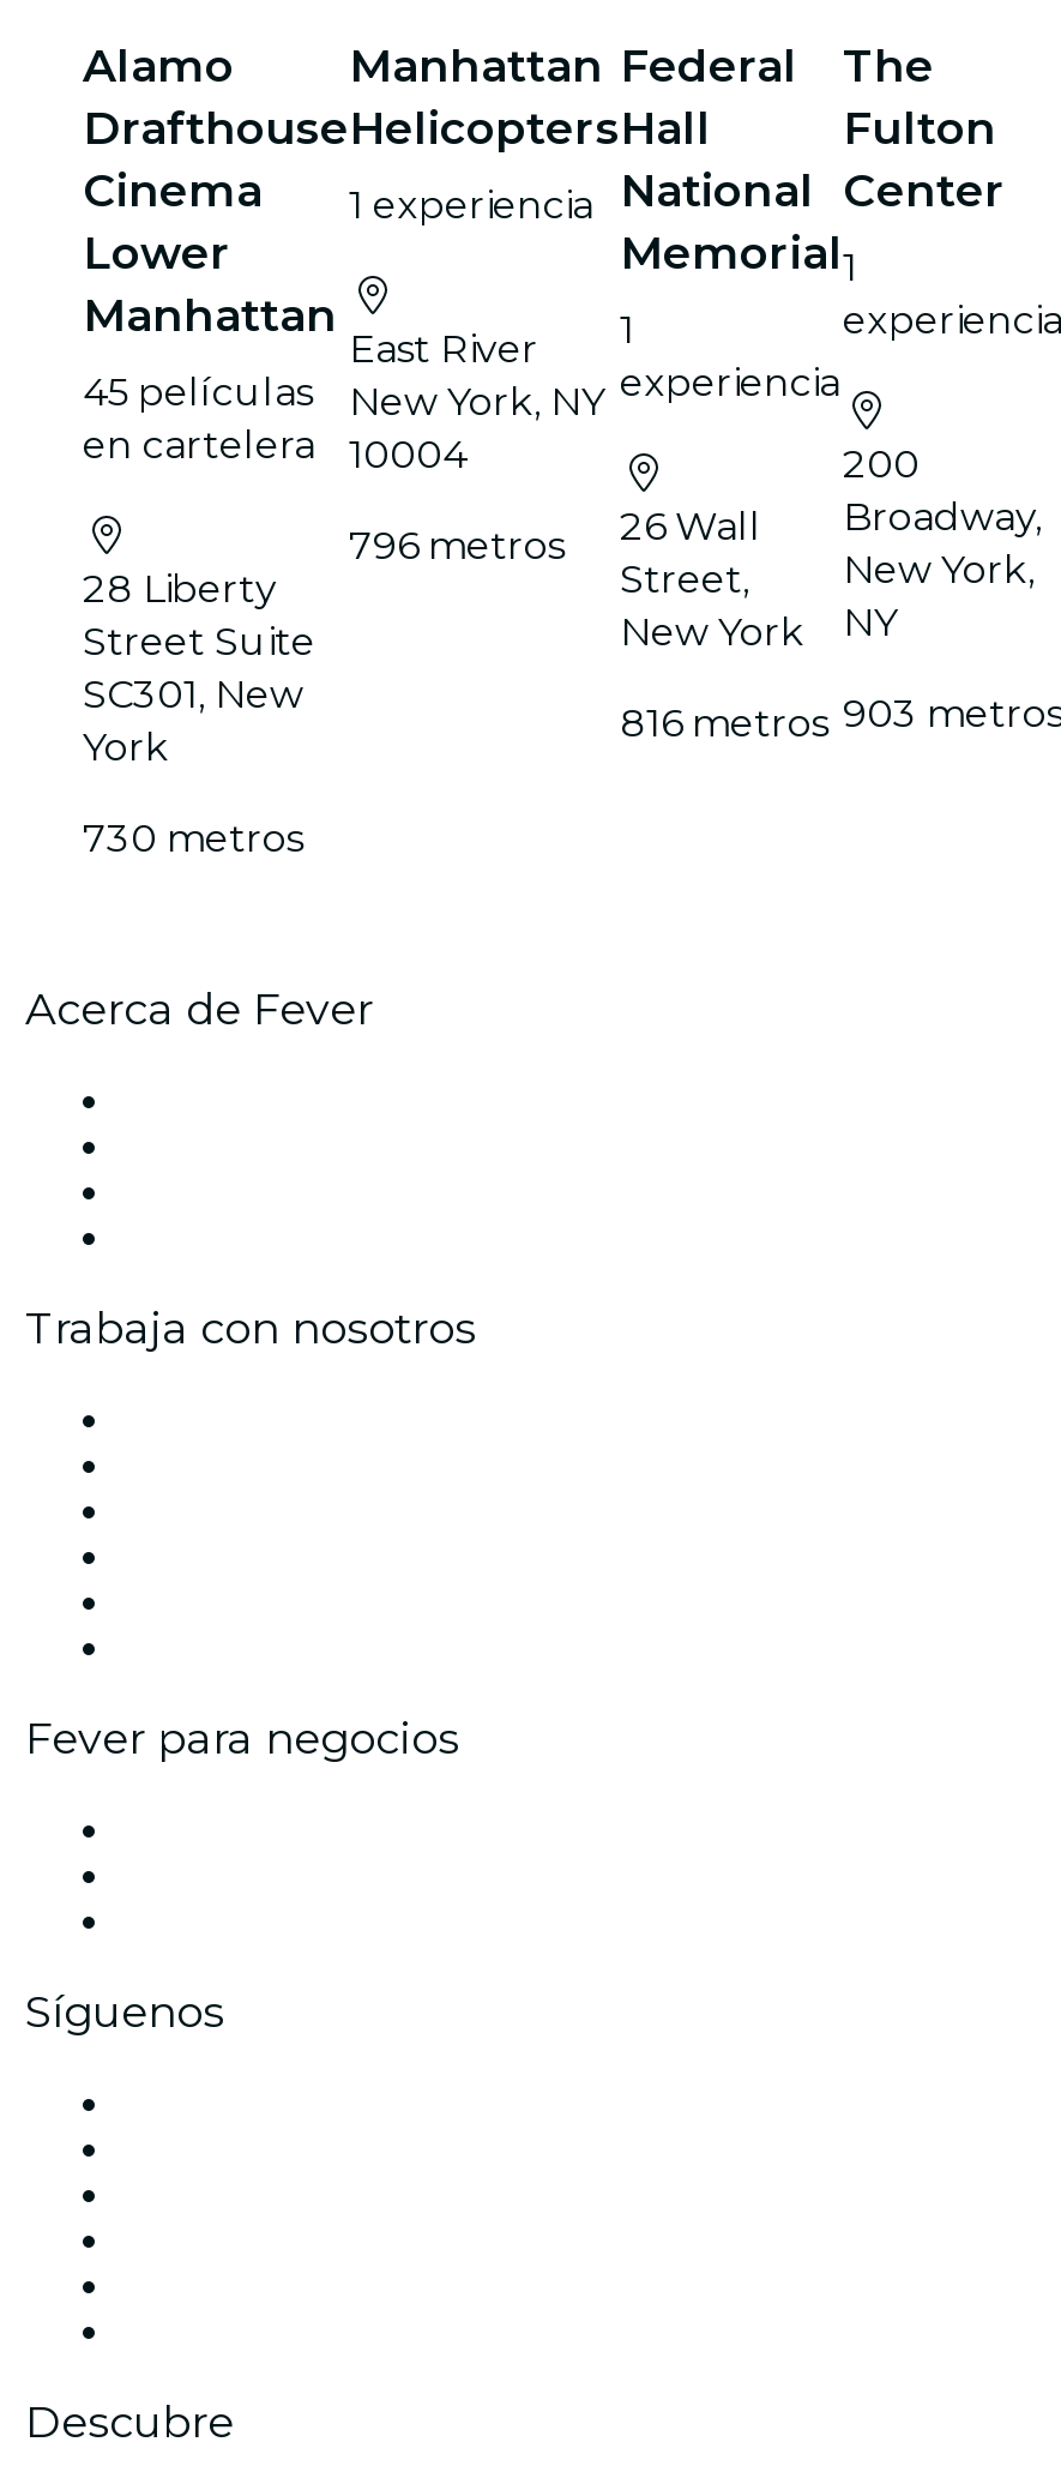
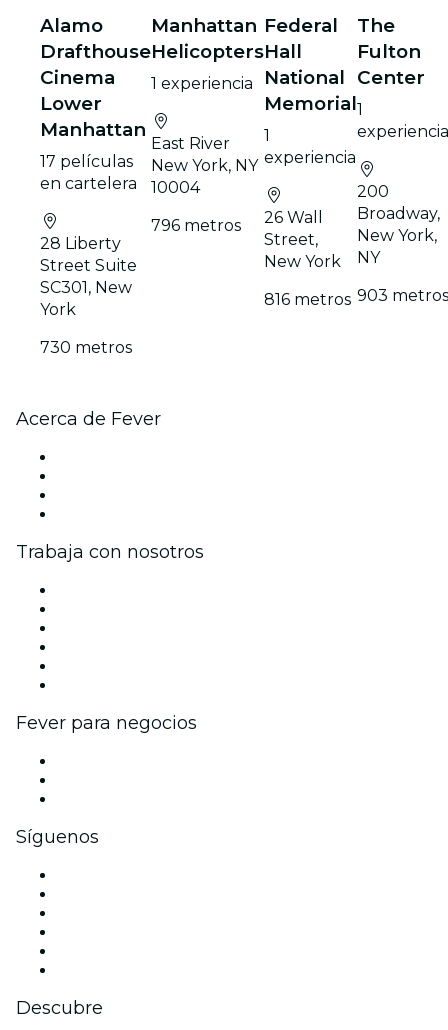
[83,359,840,424] 45 películas New York, NY experiencia -> [40,148,356,175] 17 películas New York, NY experiencia

